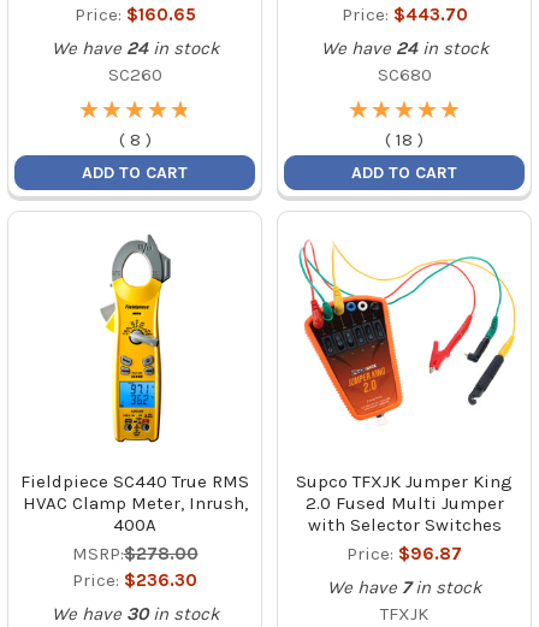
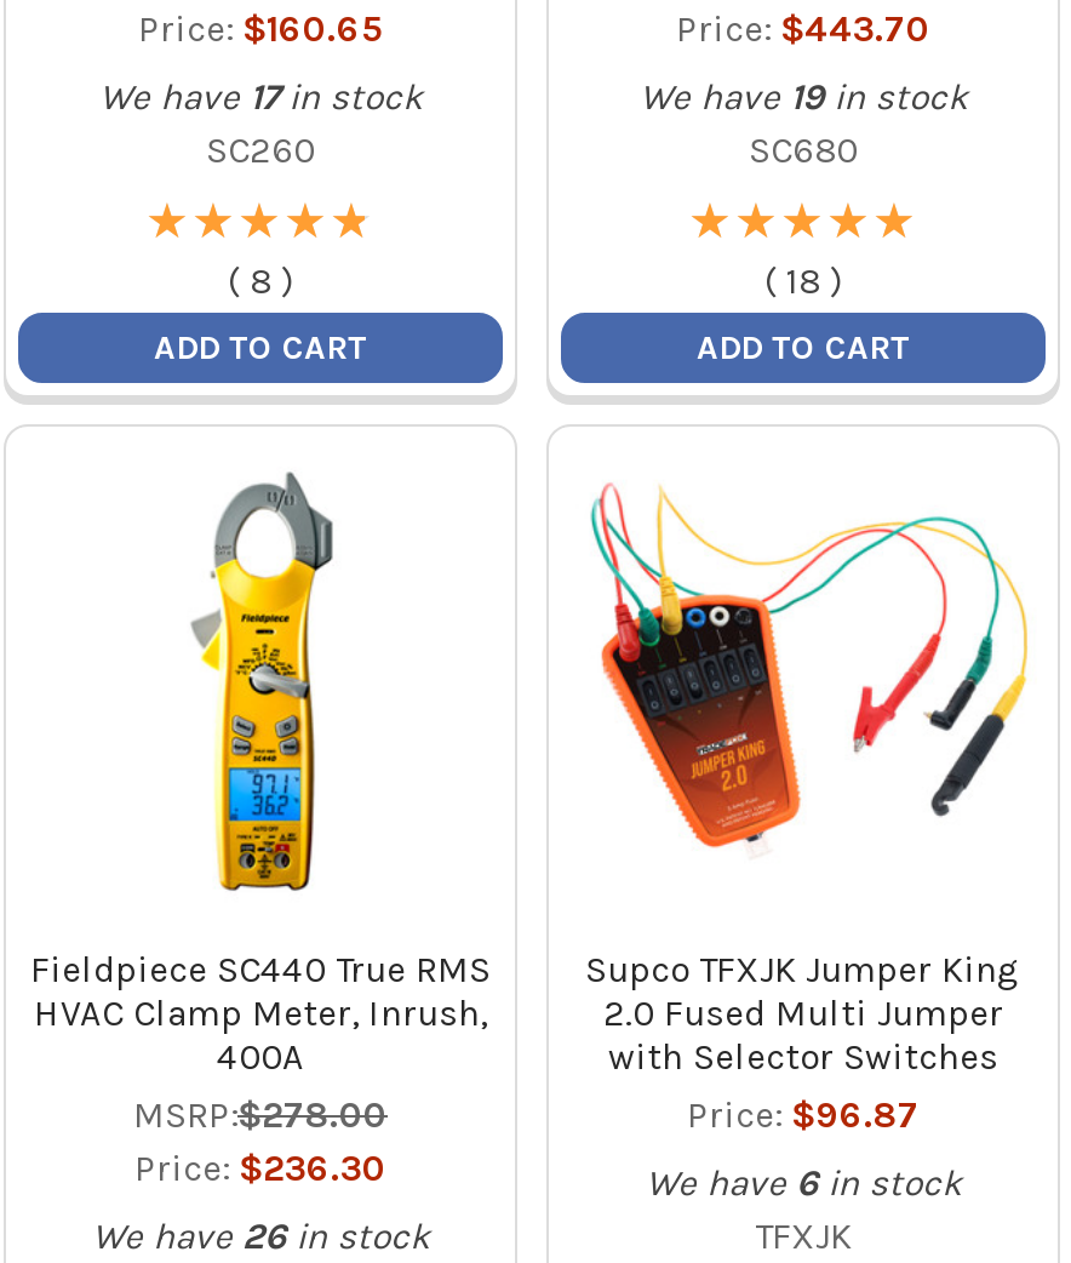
[51,37,218,59] We have 24 in stock -> [99,75,422,119] We have 17 in stock
[321,37,488,59] We have 24 in stock -> [640,75,967,119] We have 19 in stock
[327,576,481,598] We have 7 in stock -> [646,1161,961,1205] We have 6 in stock
[51,603,218,624] We have 30 in stock -> [92,1214,429,1258] We have 26 in stock

